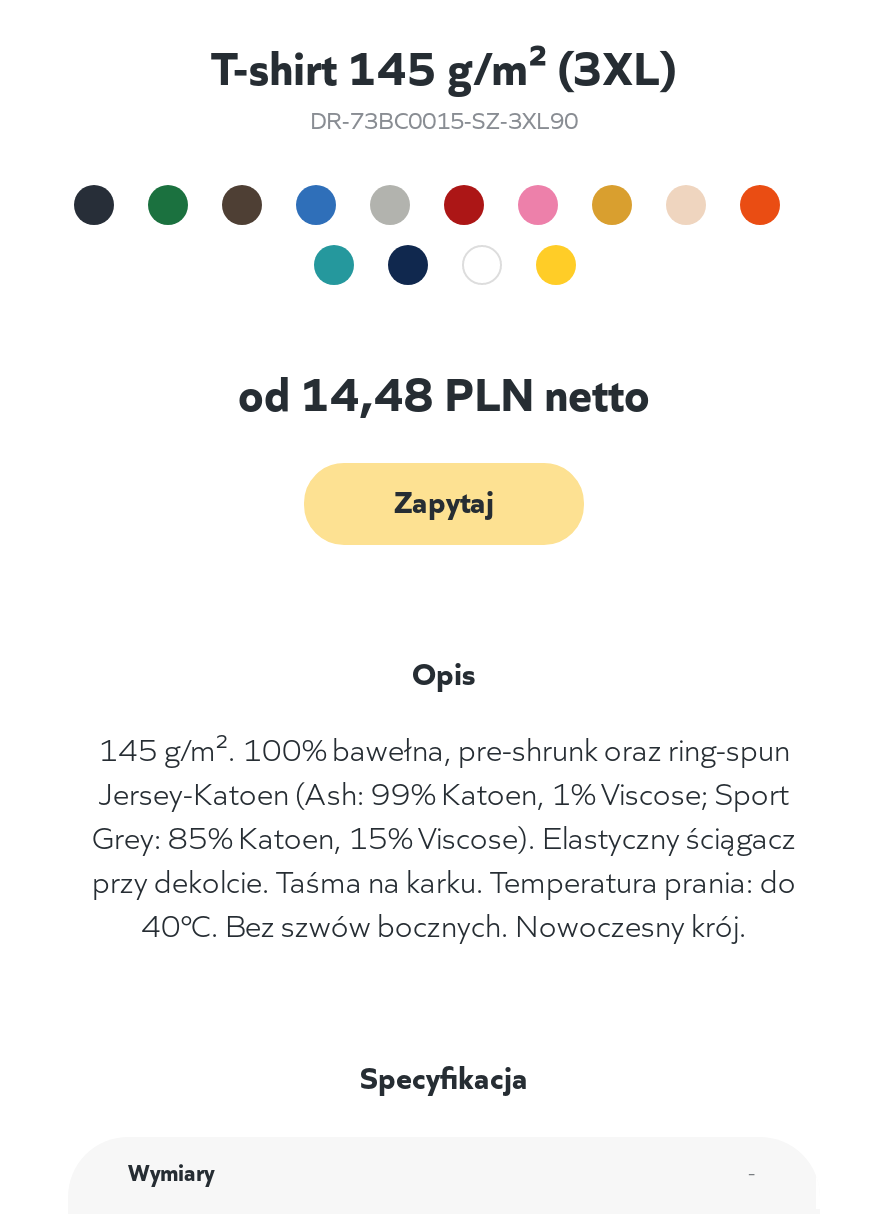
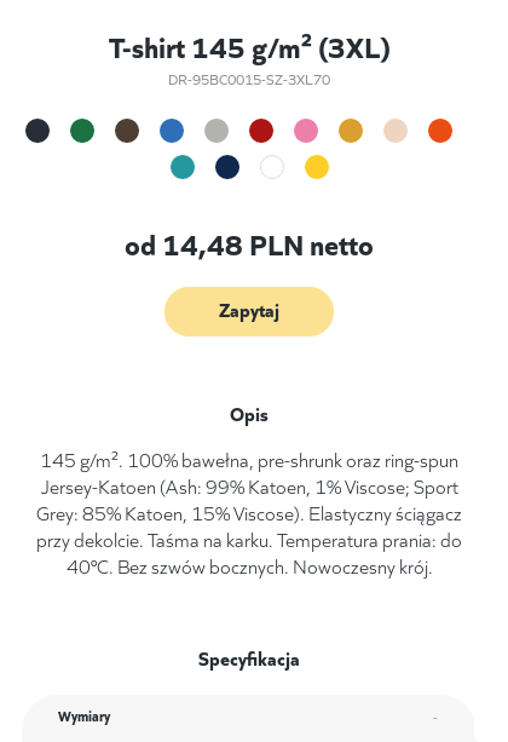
[310,101,578,135] DR-73BC0015-SZ-3XL90 -> [168,68,330,88] DR-95BC0015-SZ-3XL70

